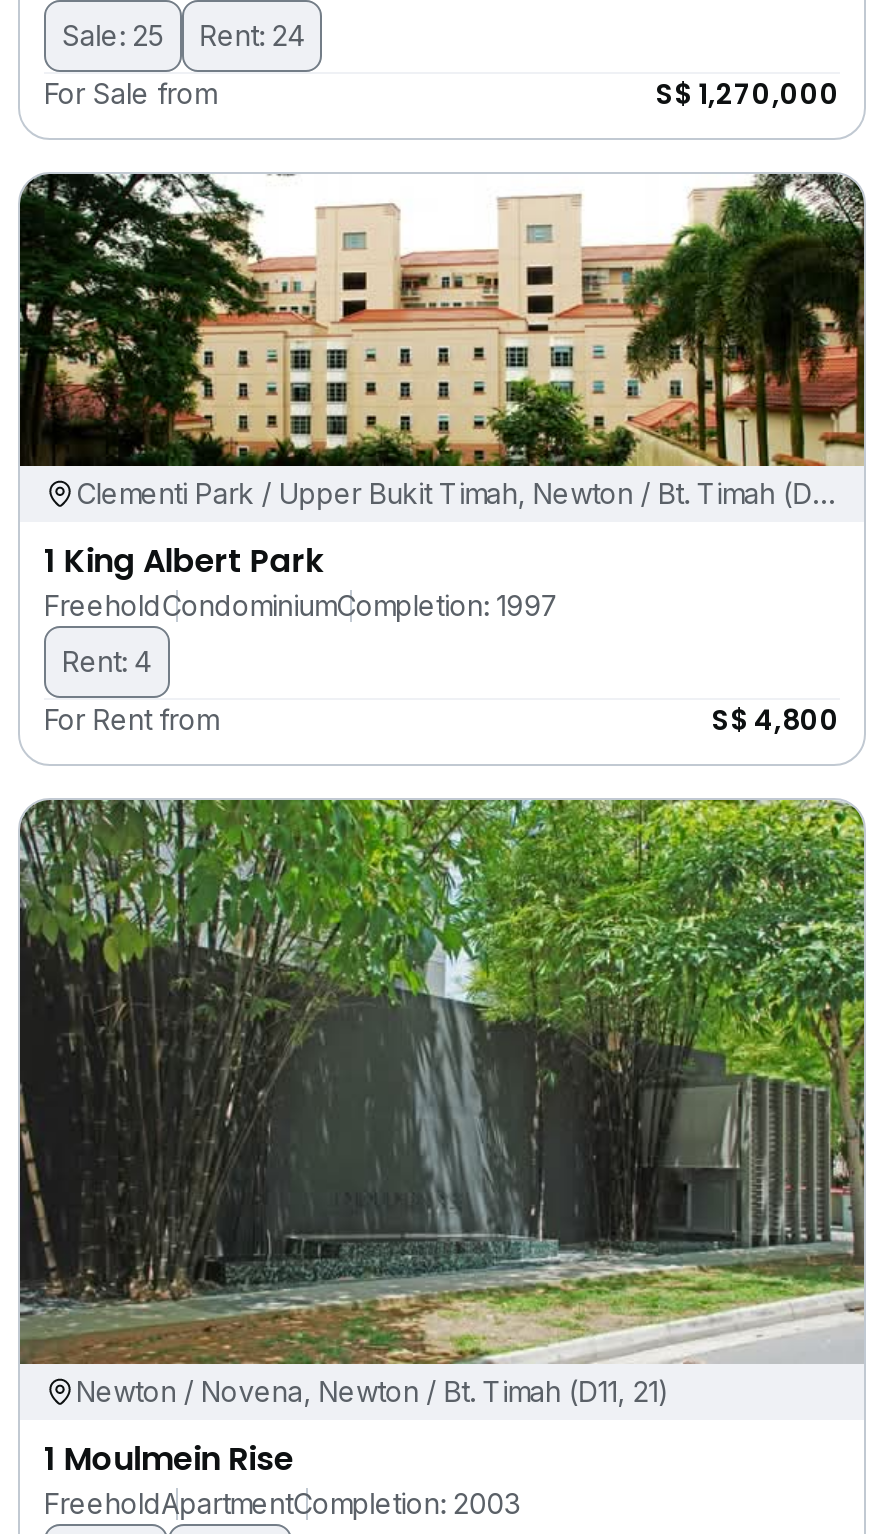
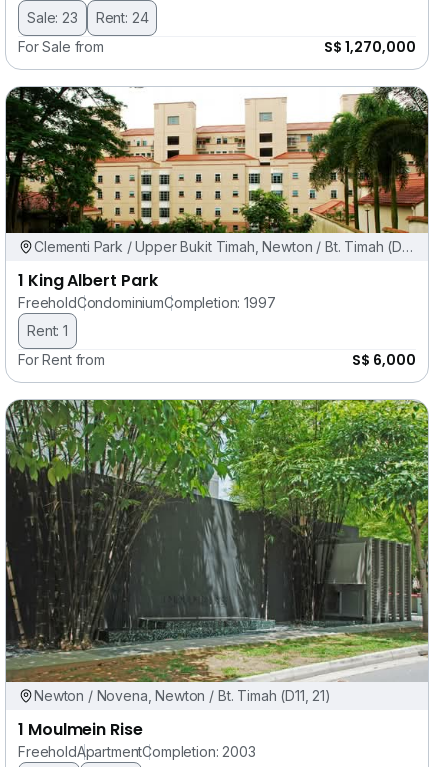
[62,18,305,52] Sale: 25 Rent: 24 -> [27,9,148,26] Sale: 23 Rent: 24
[62,644,152,678] Rent: 4 -> [27,322,68,339] Rent: 1
[712,700,840,740] S$ 4,800 -> [352,350,416,370] S$ 6,000

